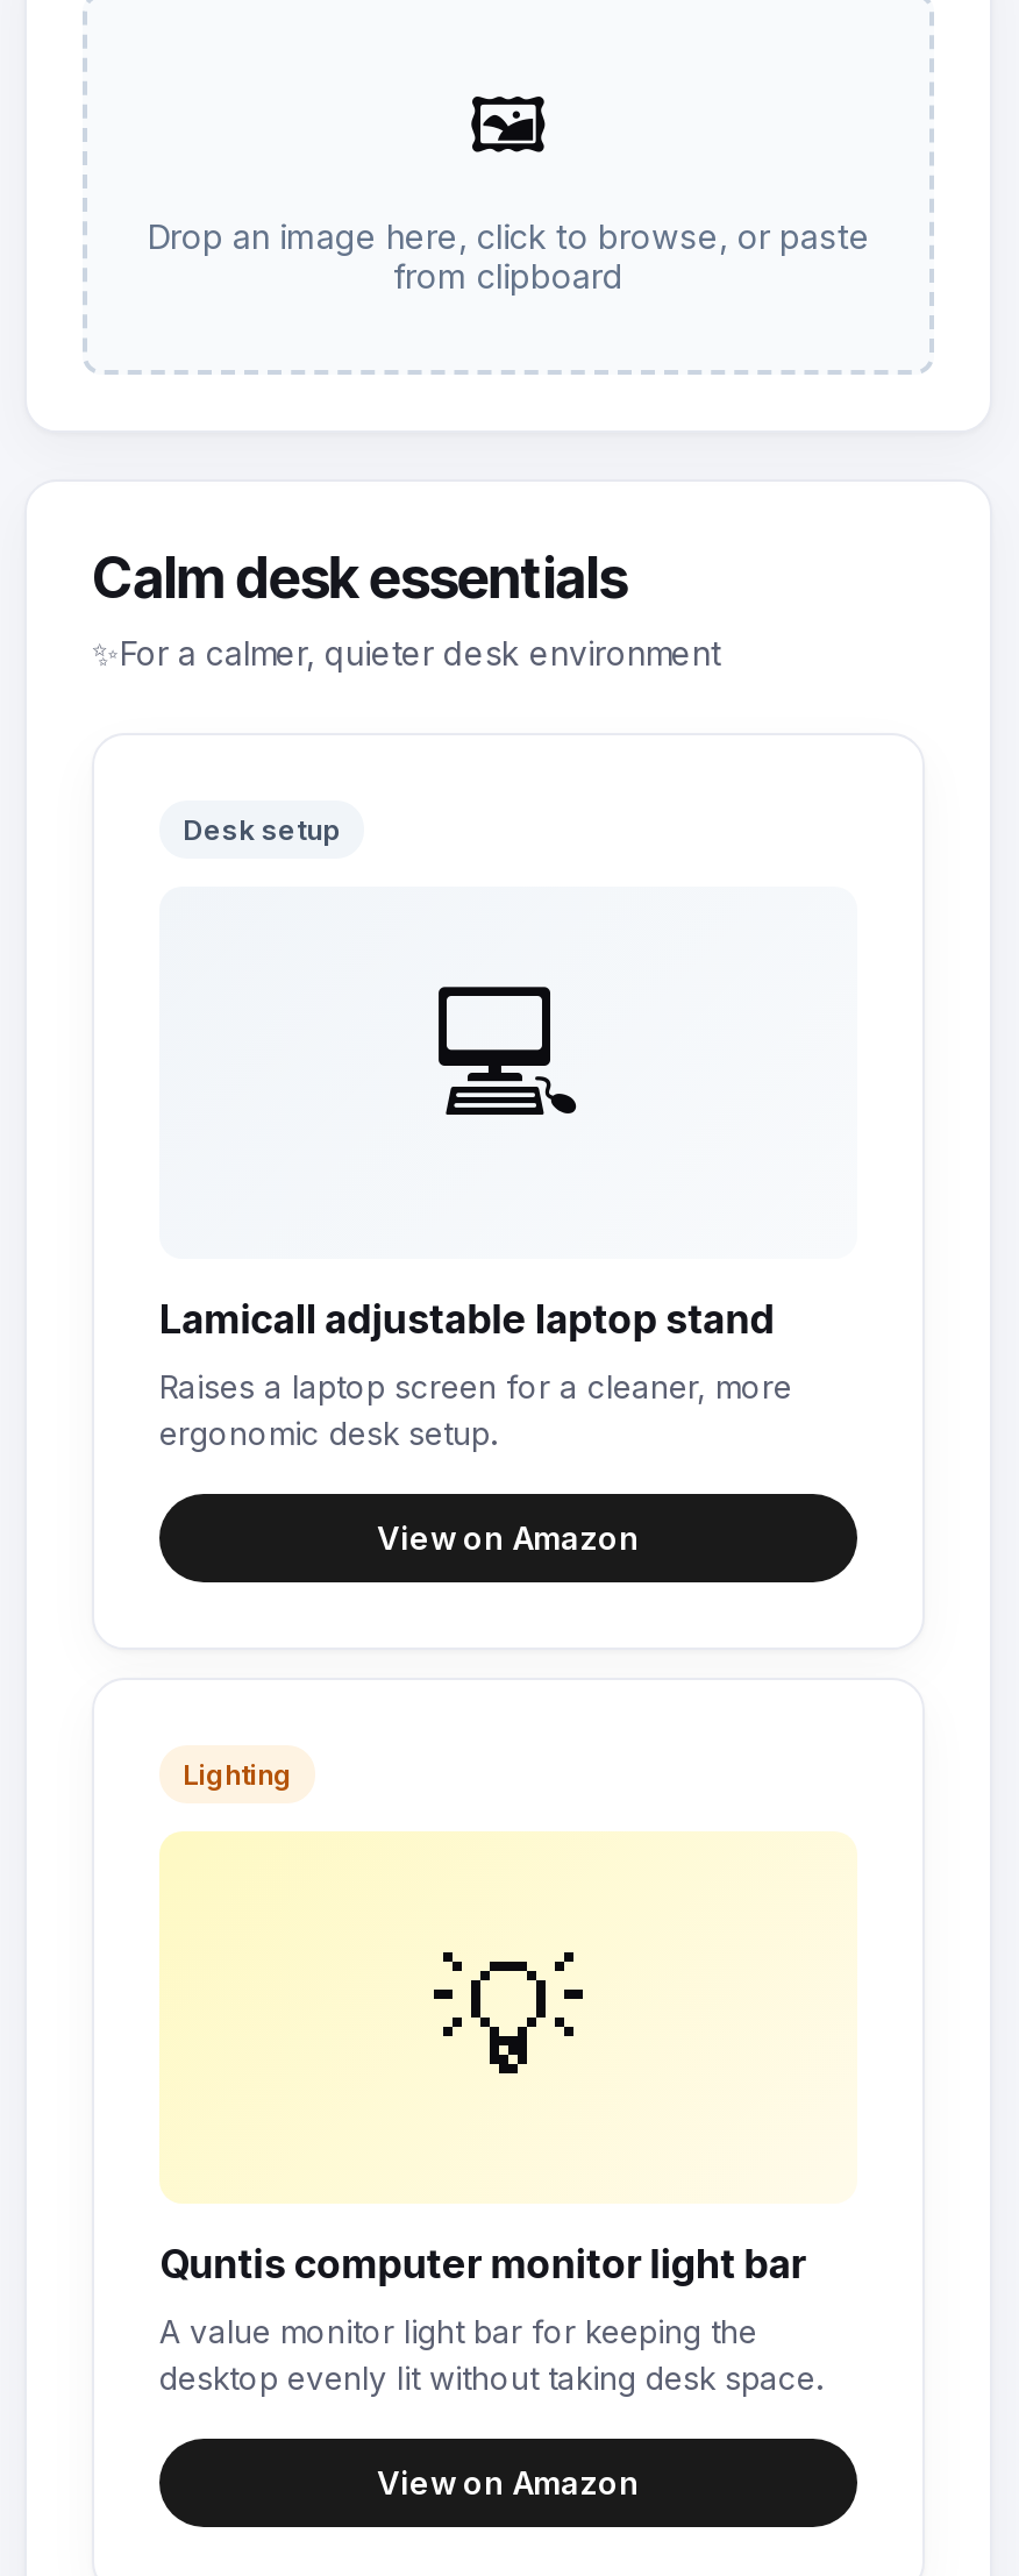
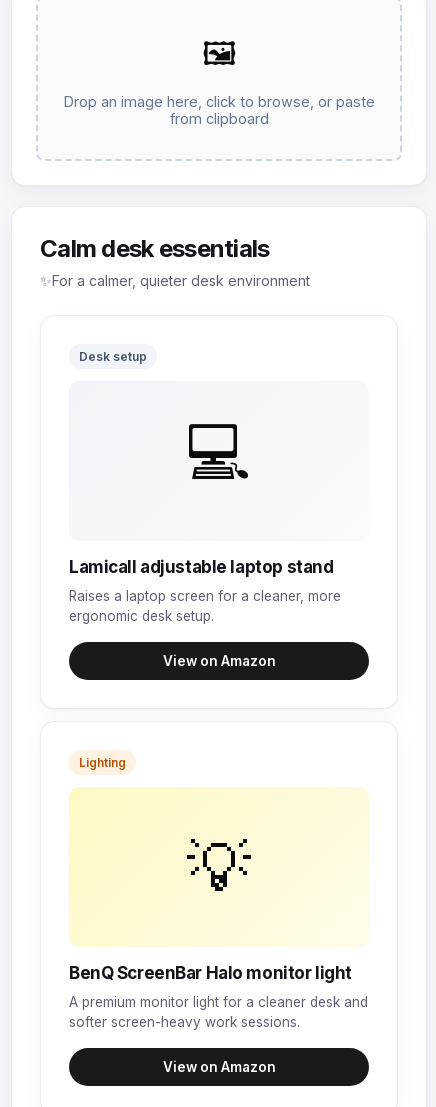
[159,2242,806,2288] Quntis computer monitor light bar -> [69,963,352,983] BenQ ScreenBar Halo monitor light
[159,2314,822,2398] A value monitor light bar for keeping the | desktop evenly lit without taking desk space. -> [69,994,368,1030] A premium monitor light for a cleaner desk and | softer screen-heavy work sessions.

